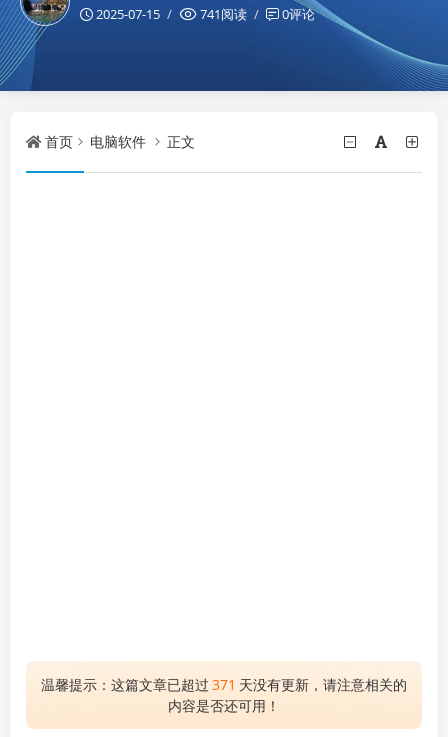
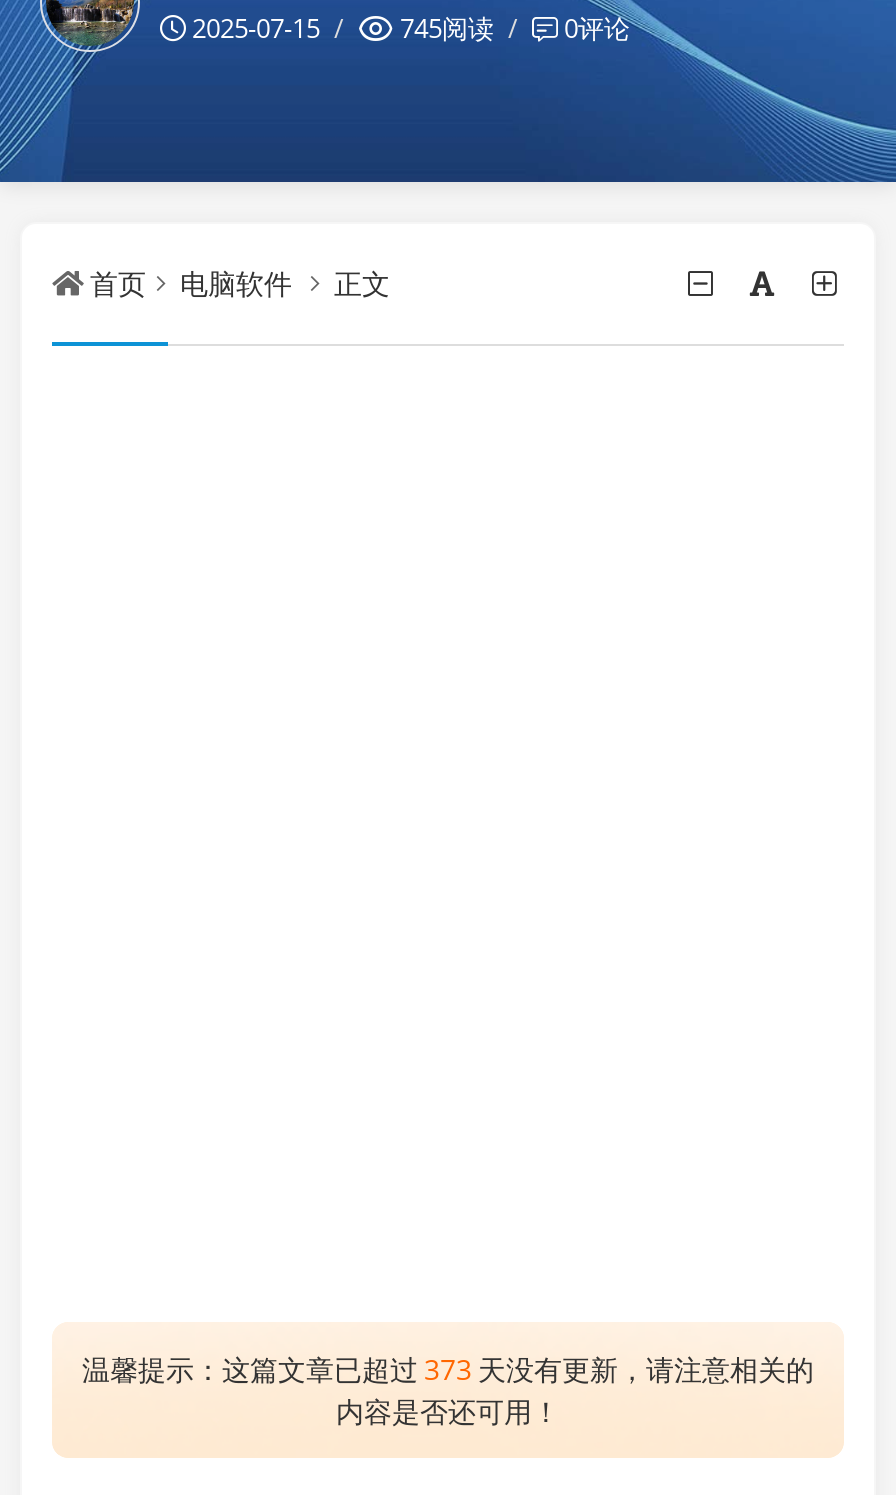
[200,4,315,22] 741阅读 0评论 -> [400,9,630,45] 745阅读 0评论
[41,675,407,694] 温馨提示：这篇文章已超过 371 天没有更新，请注意相关的 -> [82,1350,814,1388] 温馨提示：这篇文章已超过 373 天没有更新，请注意相关的

